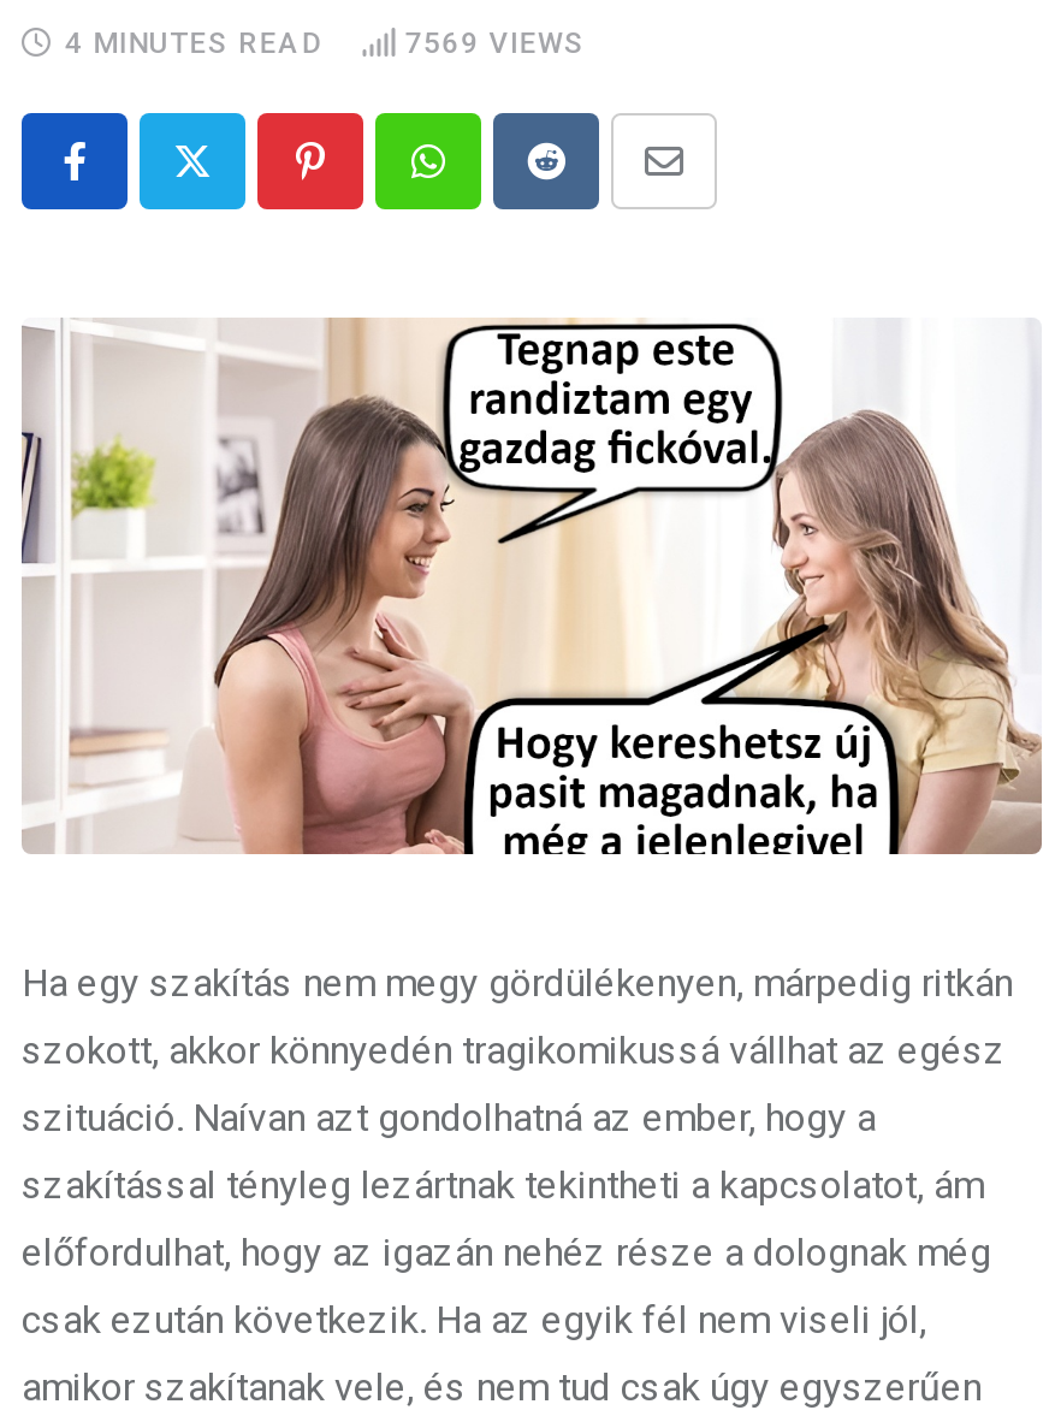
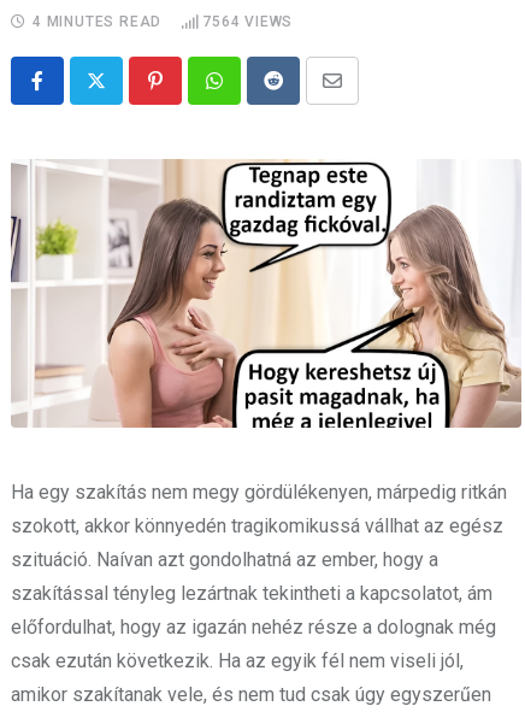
[405,26,585,60] 7569 VIEWS -> [203,13,293,30] 7564 VIEWS

